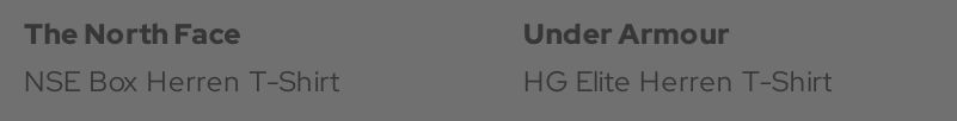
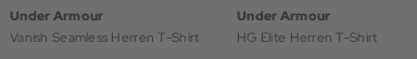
[24,15,340,101] The North Face | NSE Box Herren T-Shirt -> [10,8,199,46] Under Armour | Vanish Seamless Herren T-Shirt

